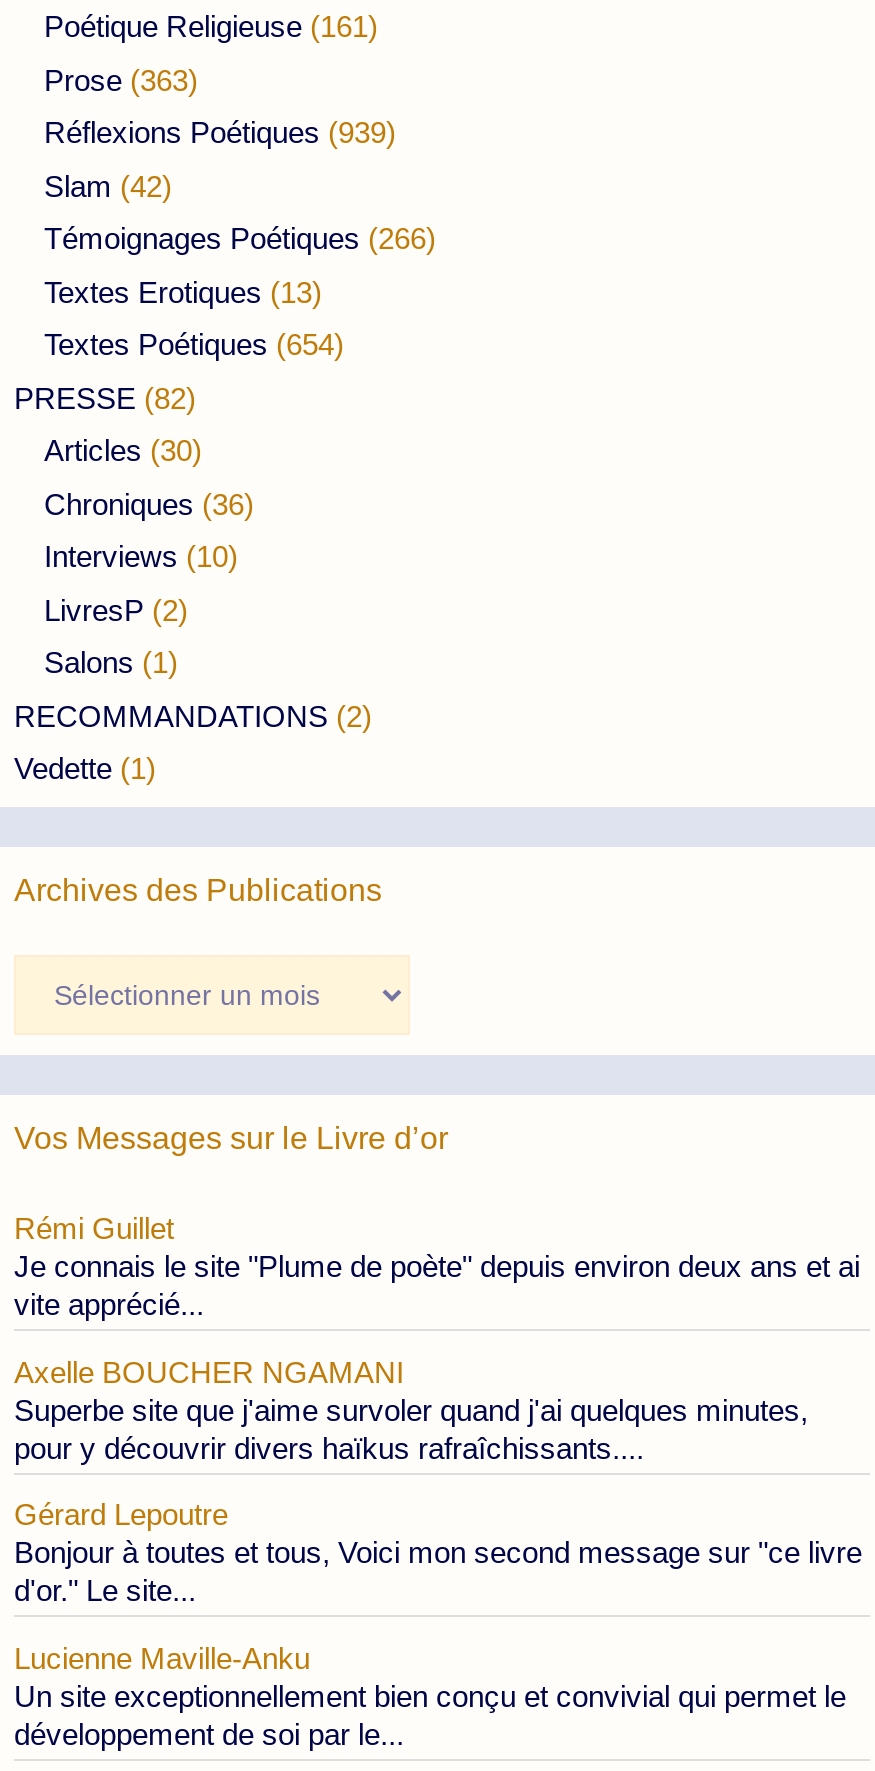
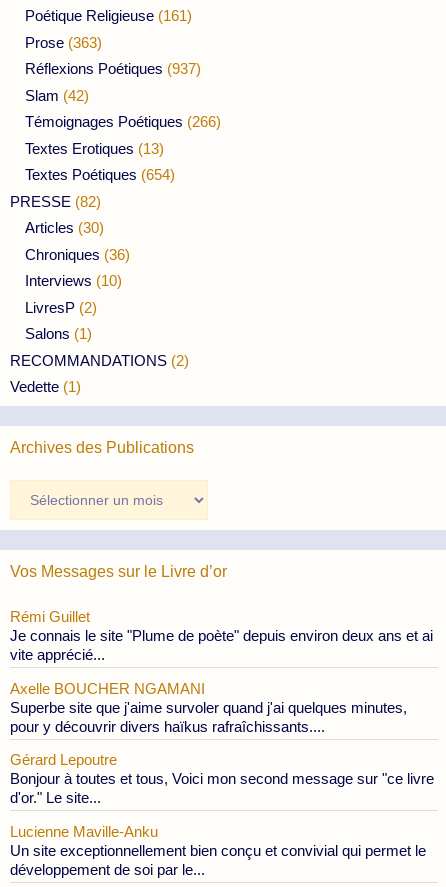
[44,116,396,150] Réflexions Poétiques (939) -> [25,60,201,77] Réflexions Poétiques (937)

